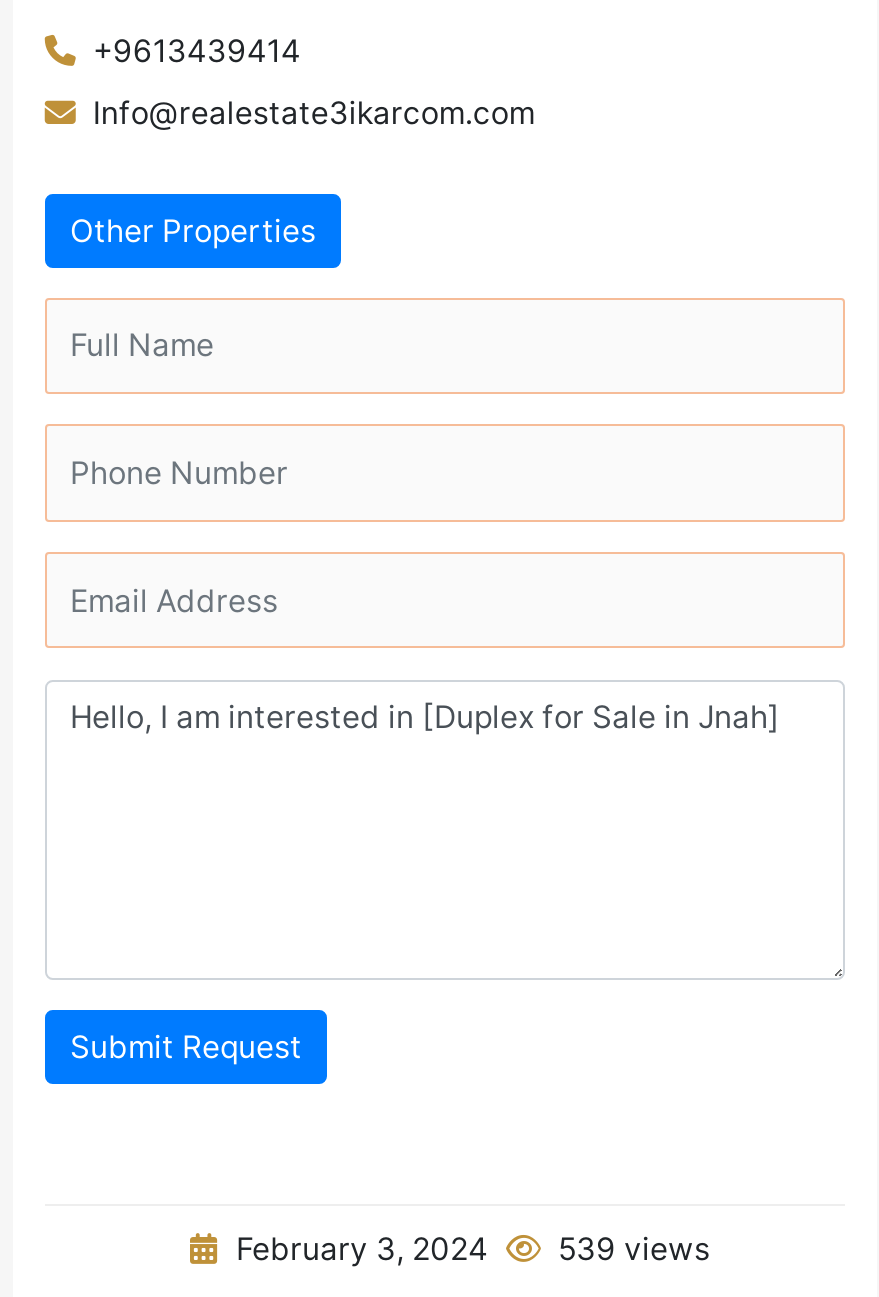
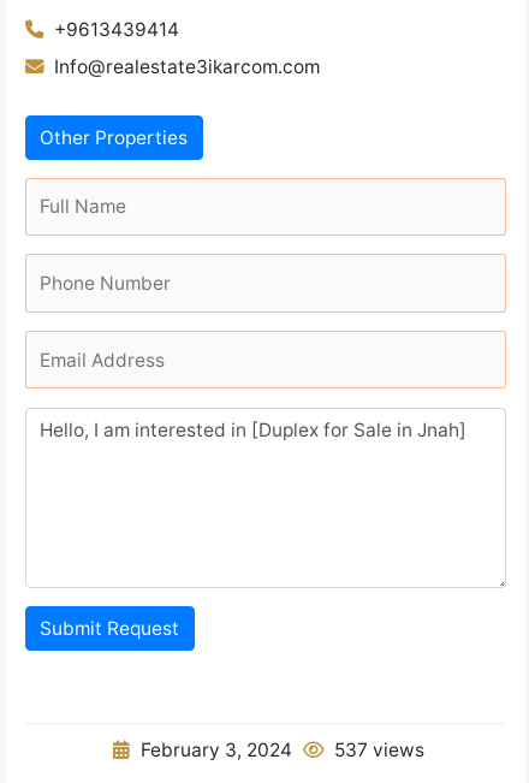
[228,1230,710,1268] February 3, 2024 539 views -> [136,738,424,761] February 3, 2024 537 views

